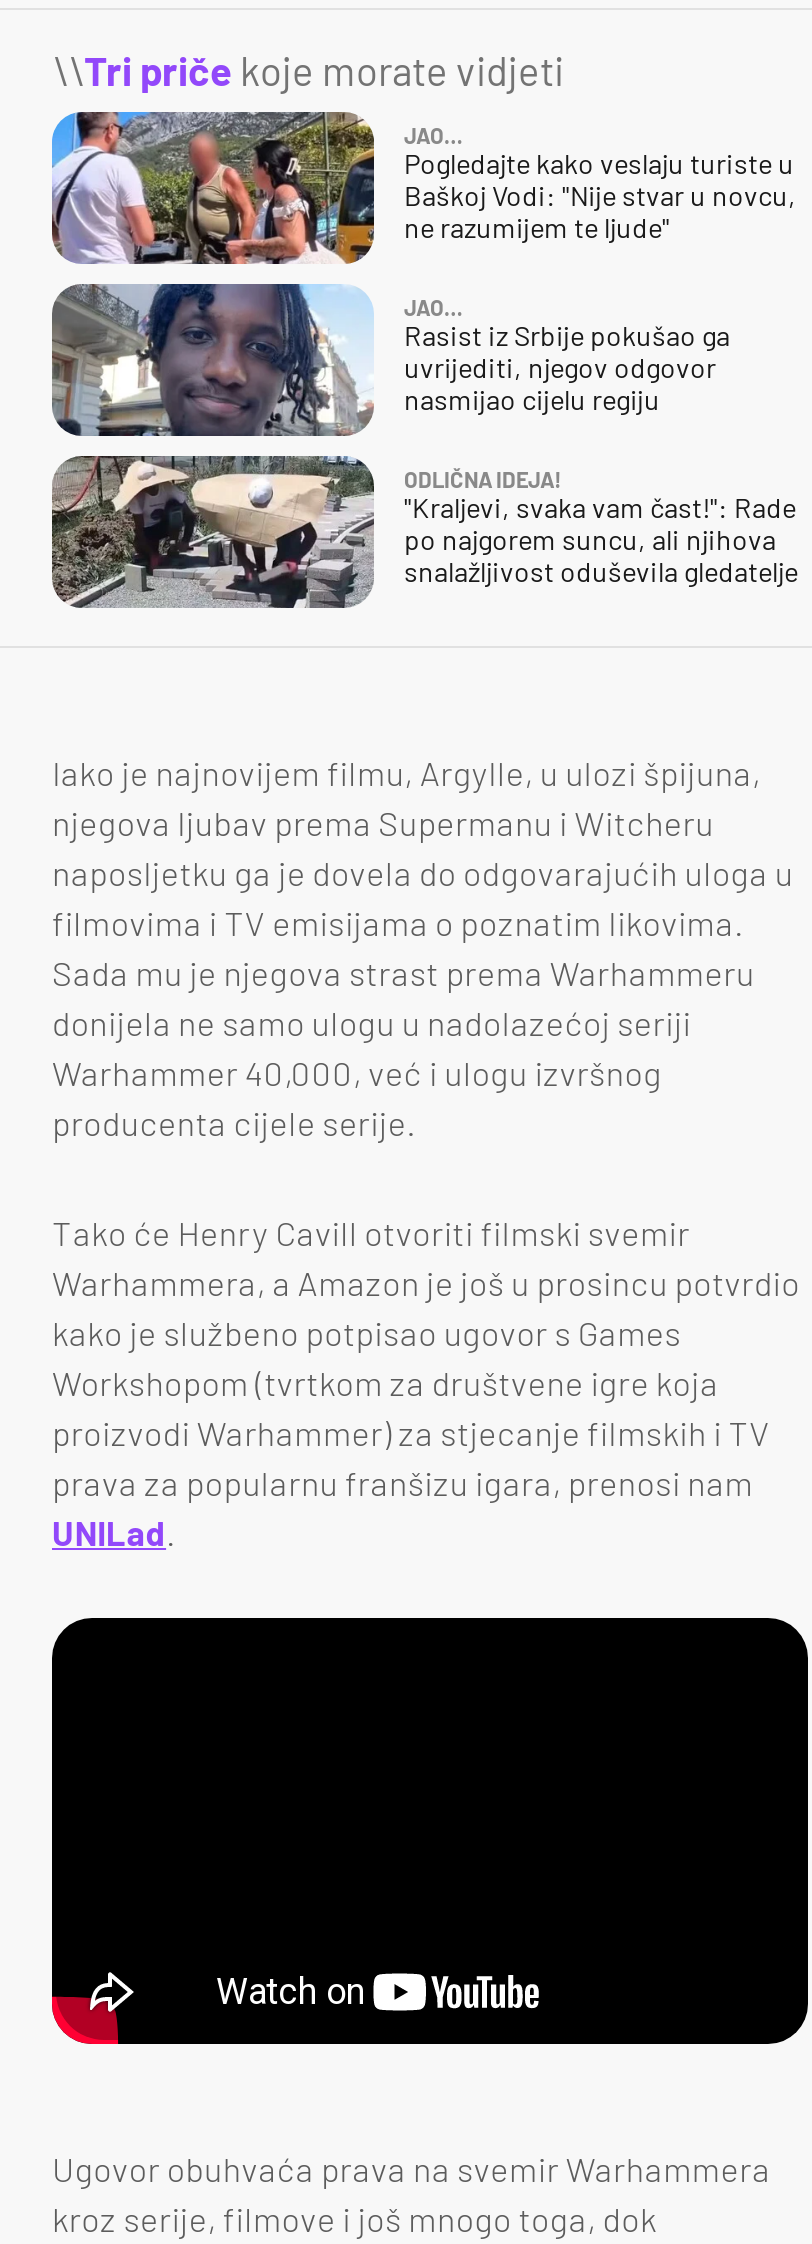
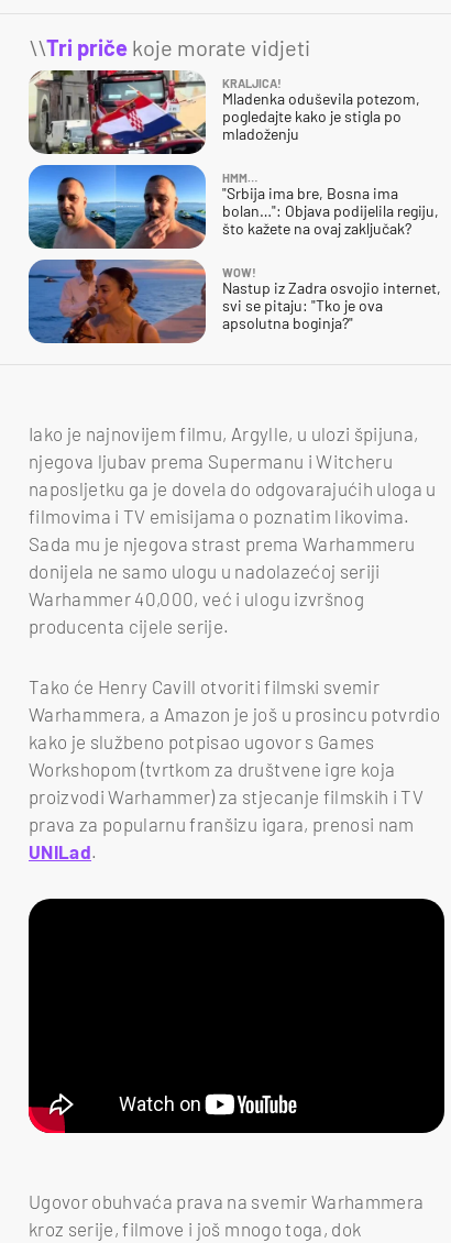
[50,110,796,266] [image] | JAO… | Pogledajte kako veslaju turiste u | Baškoj Vodi: "Nije stvar u novcu, | ne razumijem te ljude" -> [29,69,420,155] [image] | KRALJICA! | Mladenka oduševila potezom, | pogledajte kako je stigla po | mladoženju
[50,282,730,438] [image] | JAO… | Rasist iz Srbije pokušao ga | uvrijediti, njegov odgovor | nasmijao cijelu regiju -> [28,164,439,250] [image] | HMM… | "Srbija ima bre, Bosna ima | bolan…": Objava podijelila regiju, | što kažete na ovaj zaključak?
[50,454,798,610] [image] | ODLIČNA IDEJA! | "Kraljevi, svaka vam čast!": Rade | po najgorem suncu, ali njihova | snalažljivost oduševila gledatelje -> [28,258,441,344] [image] | WOW! | Nastup iz Zadra osvojio internet, | svi se pitaju: "Tko je ova | apsolutna boginja?"

